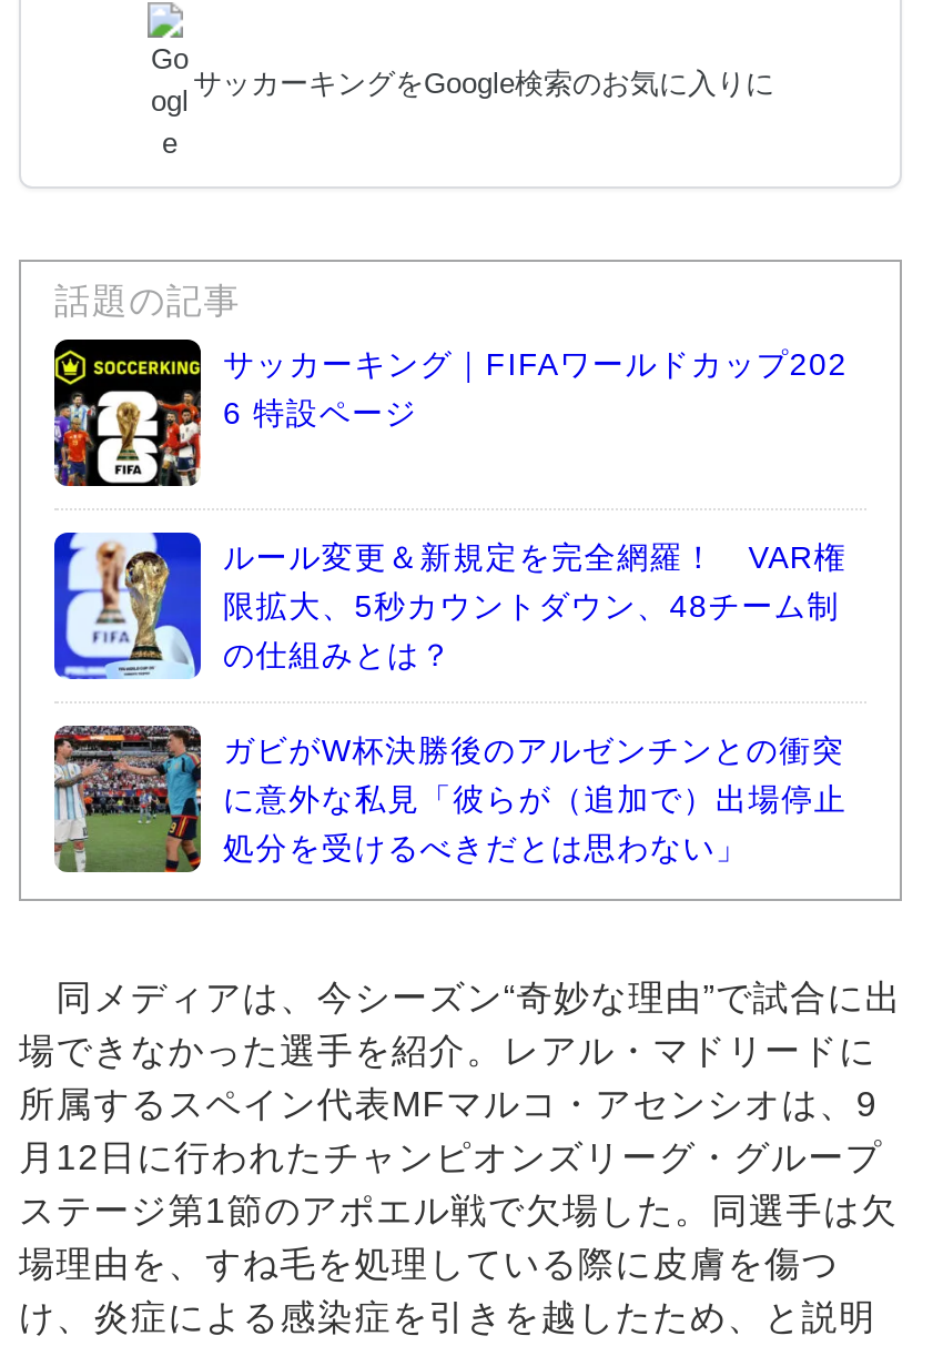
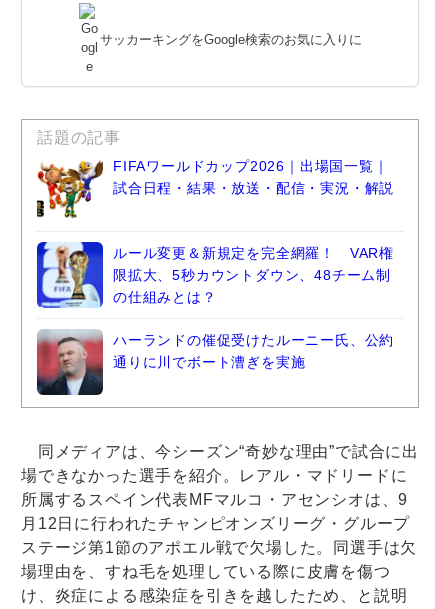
[52,337,848,488] [image] | サッカーキング｜FIFAワールドカップ202 | 6 特設ページ -> [36,155,394,221] [image] | FIFAワールドカップ2026｜出場国一覧｜ | 試合日程・結果・放送・配信・実況・解説
[52,723,847,874] [image] | ガビがW杯決勝後のアルゼンチンとの衝突 | に意外な私見「彼らが（追加で）出場停止 | 処分を受けるべきだとは思わない」 -> [36,329,394,396] [image] | ハーランドの催促受けたルーニー氏、公約 | 通りに川でボート漕ぎを実施

